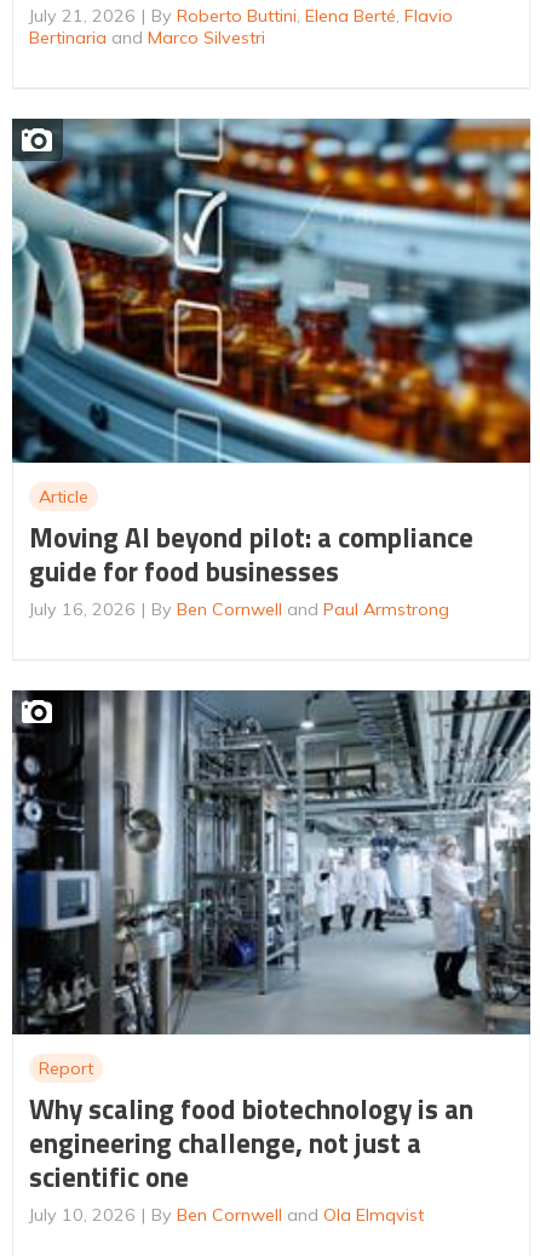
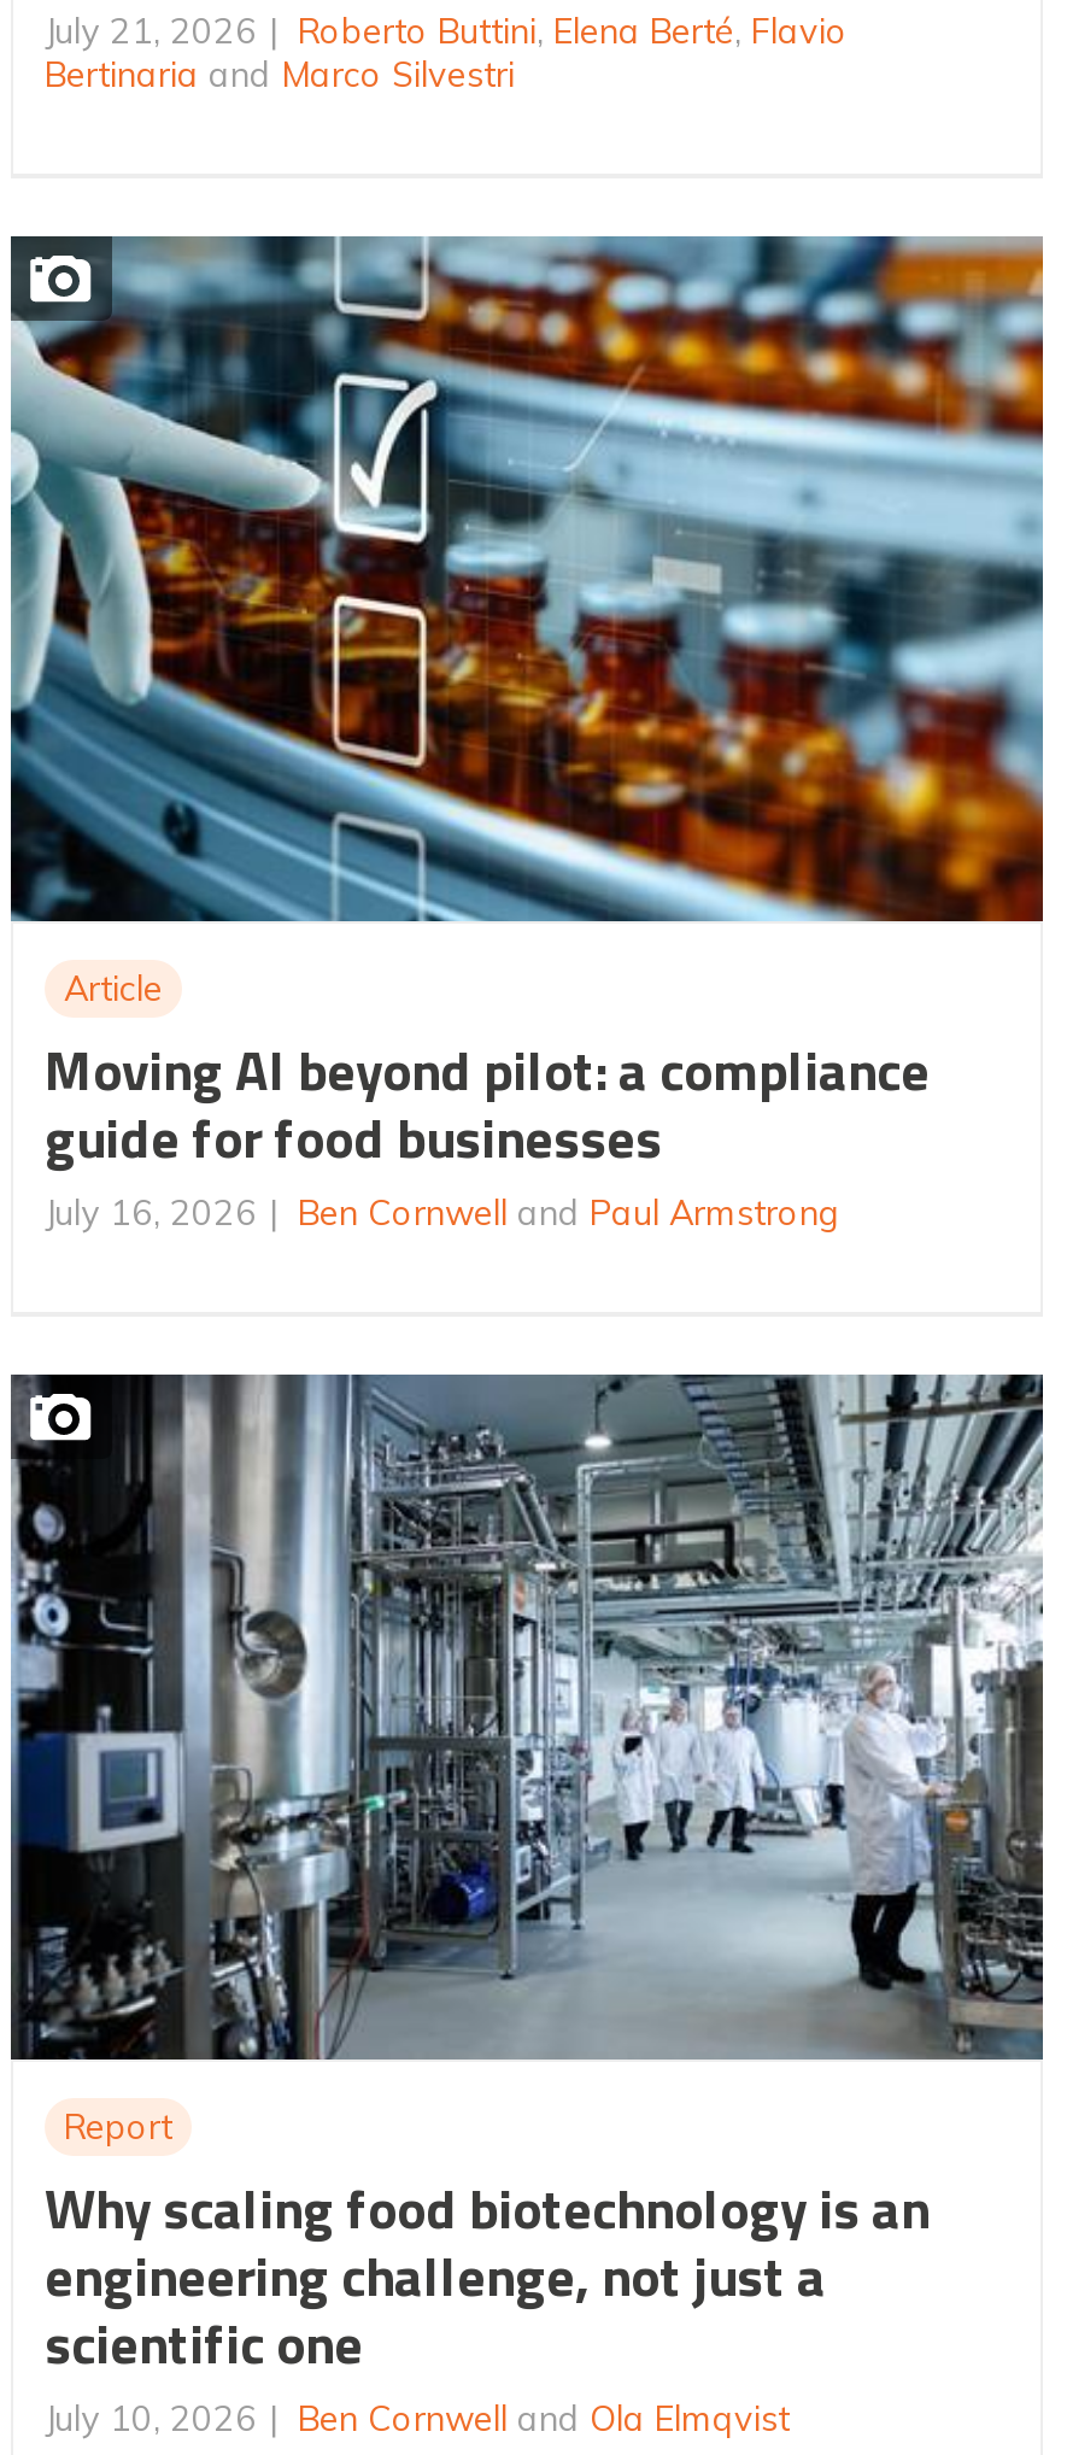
[151,5,453,26] By Roberto Buttini, Elena Berté, Flavio -> [298,9,848,53] Roberto Buttini, Elena Berté, Flavio
[151,598,449,620] By Ben Cornwell and Paul Armstrong -> [298,1191,840,1235] Ben Cornwell and Paul Armstrong
[151,1204,424,1226] By Ben Cornwell and Ola Elmqvist -> [298,2398,790,2441] Ben Cornwell and Ola Elmqvist

